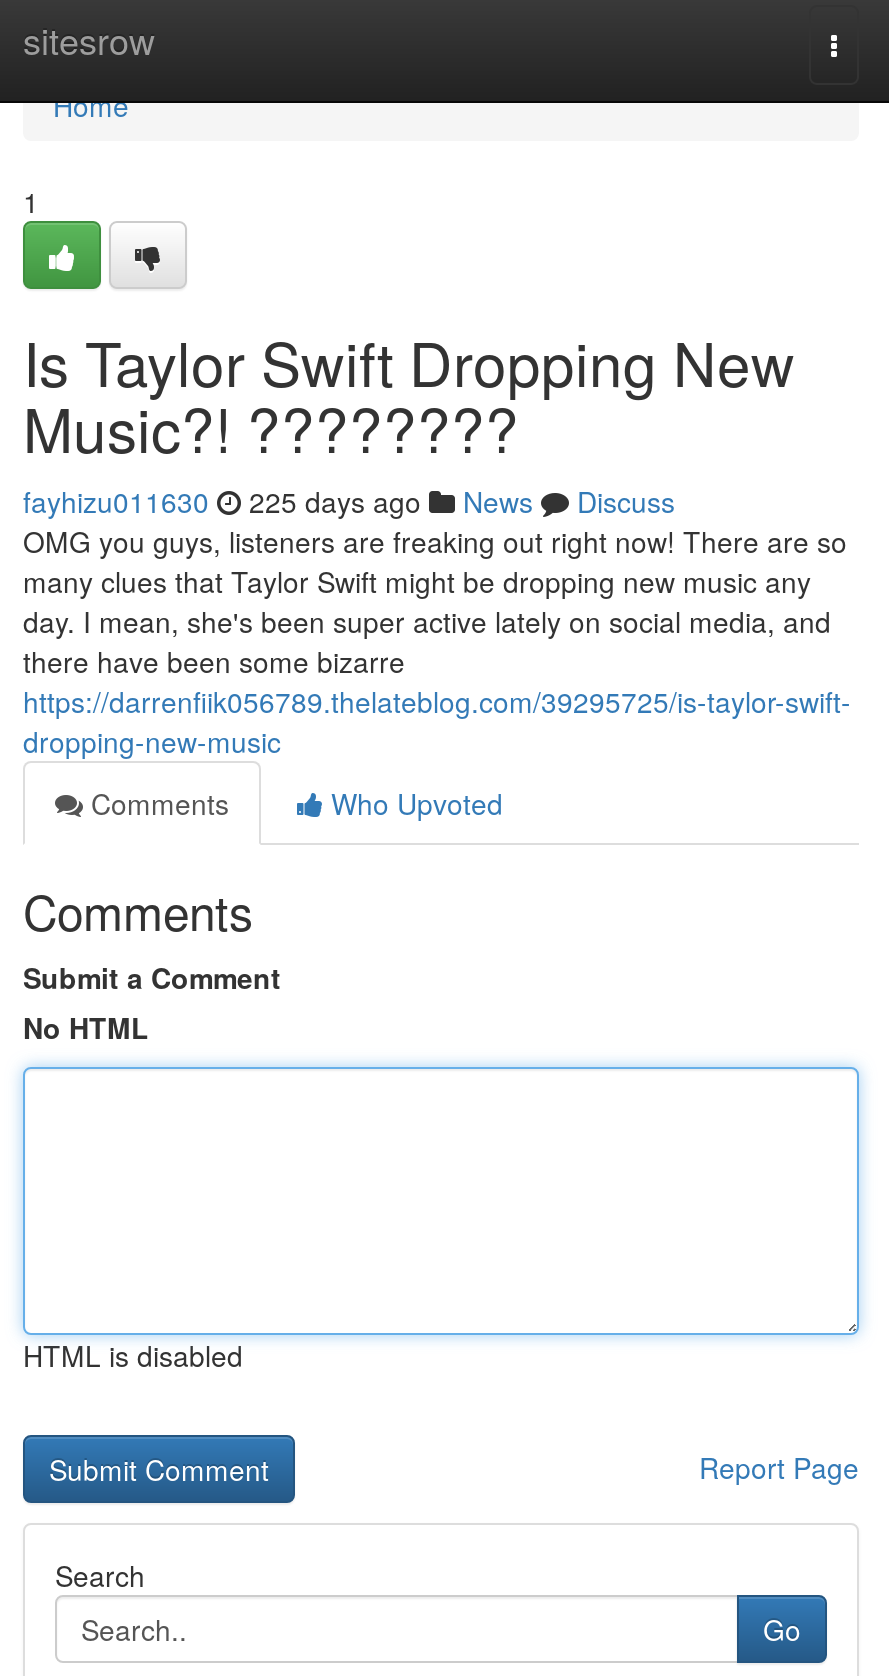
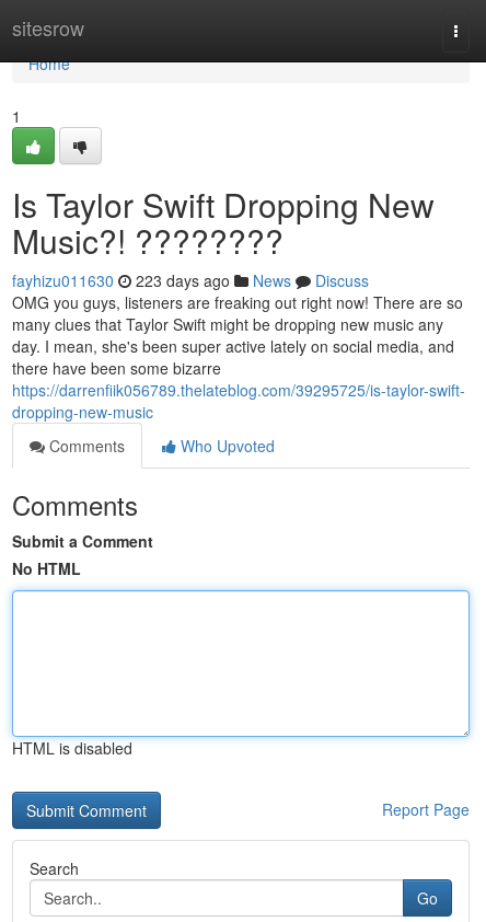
[23,481,675,521] fayhizu011630 225 days ago News Discuss -> [12,269,369,291] fayhizu011630 223 days ago News Discuss

